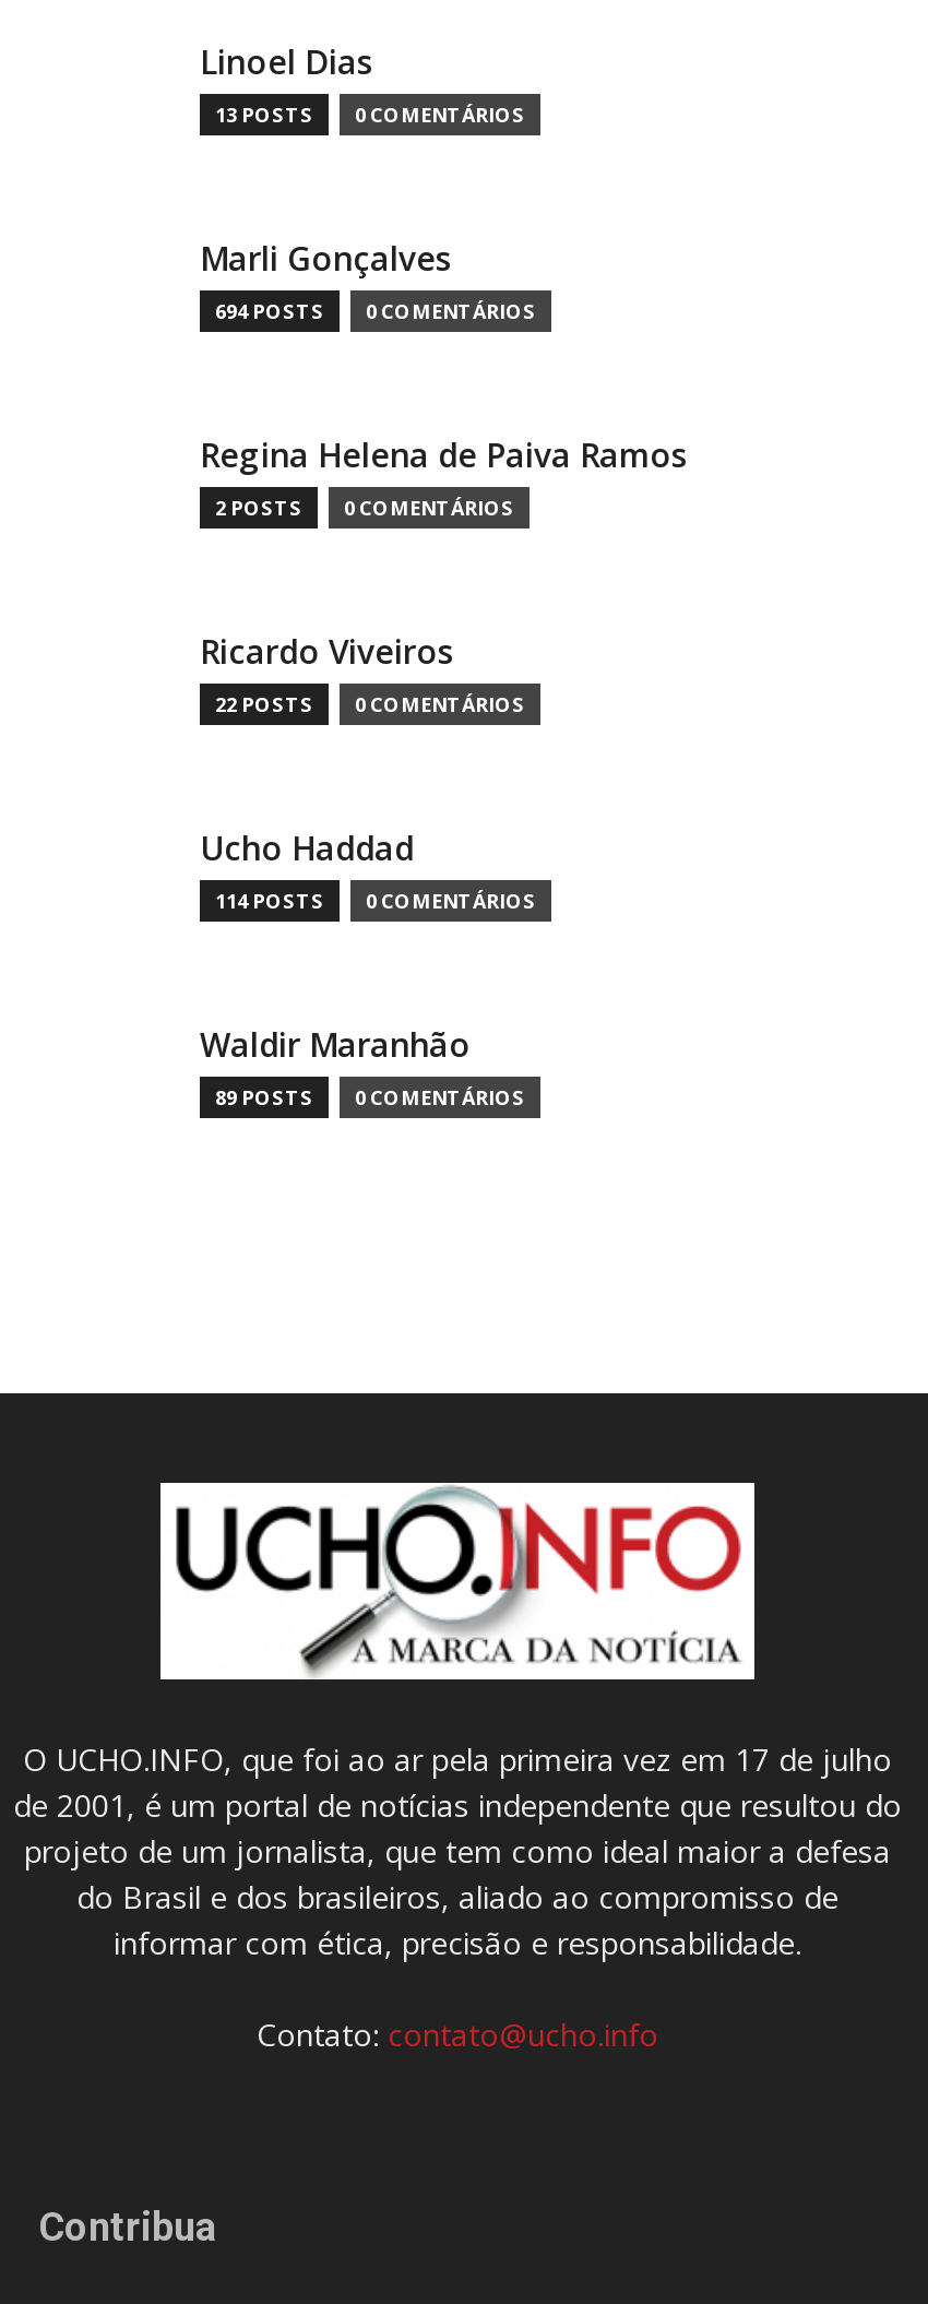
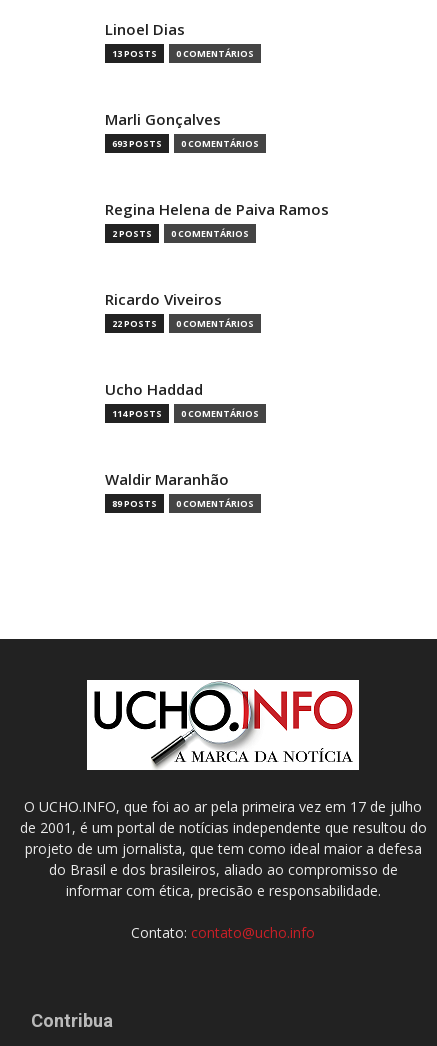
[215,297,536,325] 694 POSTS 0 COMENTÁRIOS -> [112,137,259,150] 693 POSTS 0 COMENTÁRIOS

